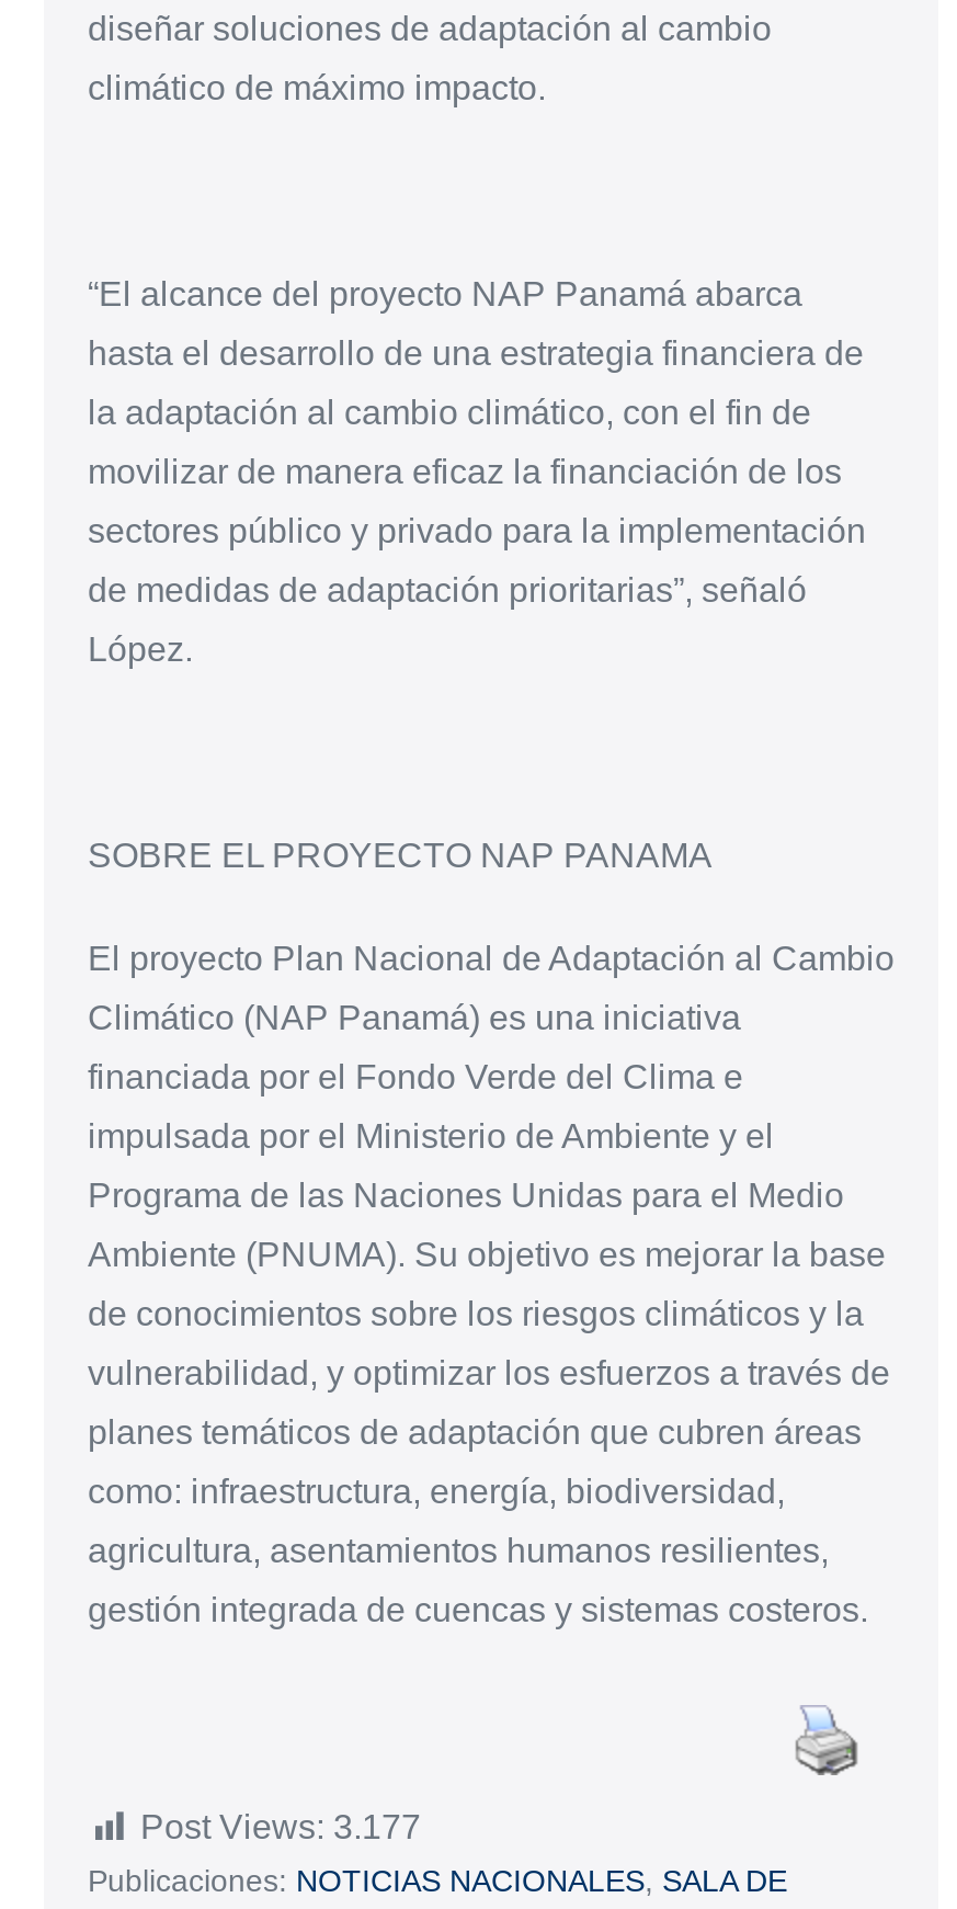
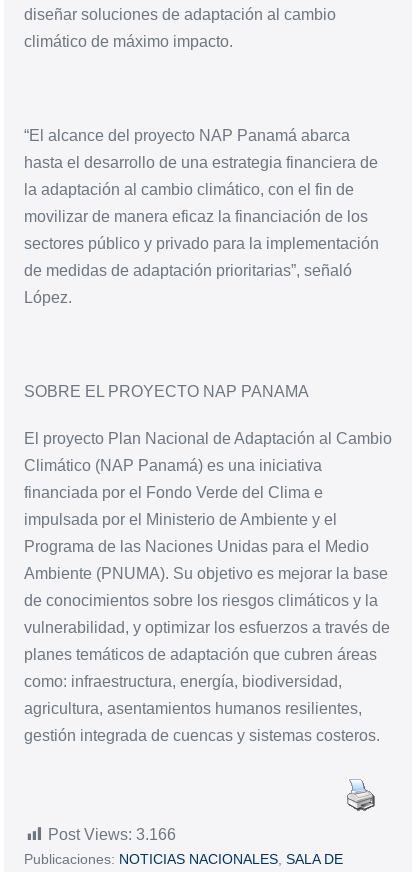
[140,1809,421,1846] Post Views: 3.177 -> [48,826,176,843] Post Views: 3.166

